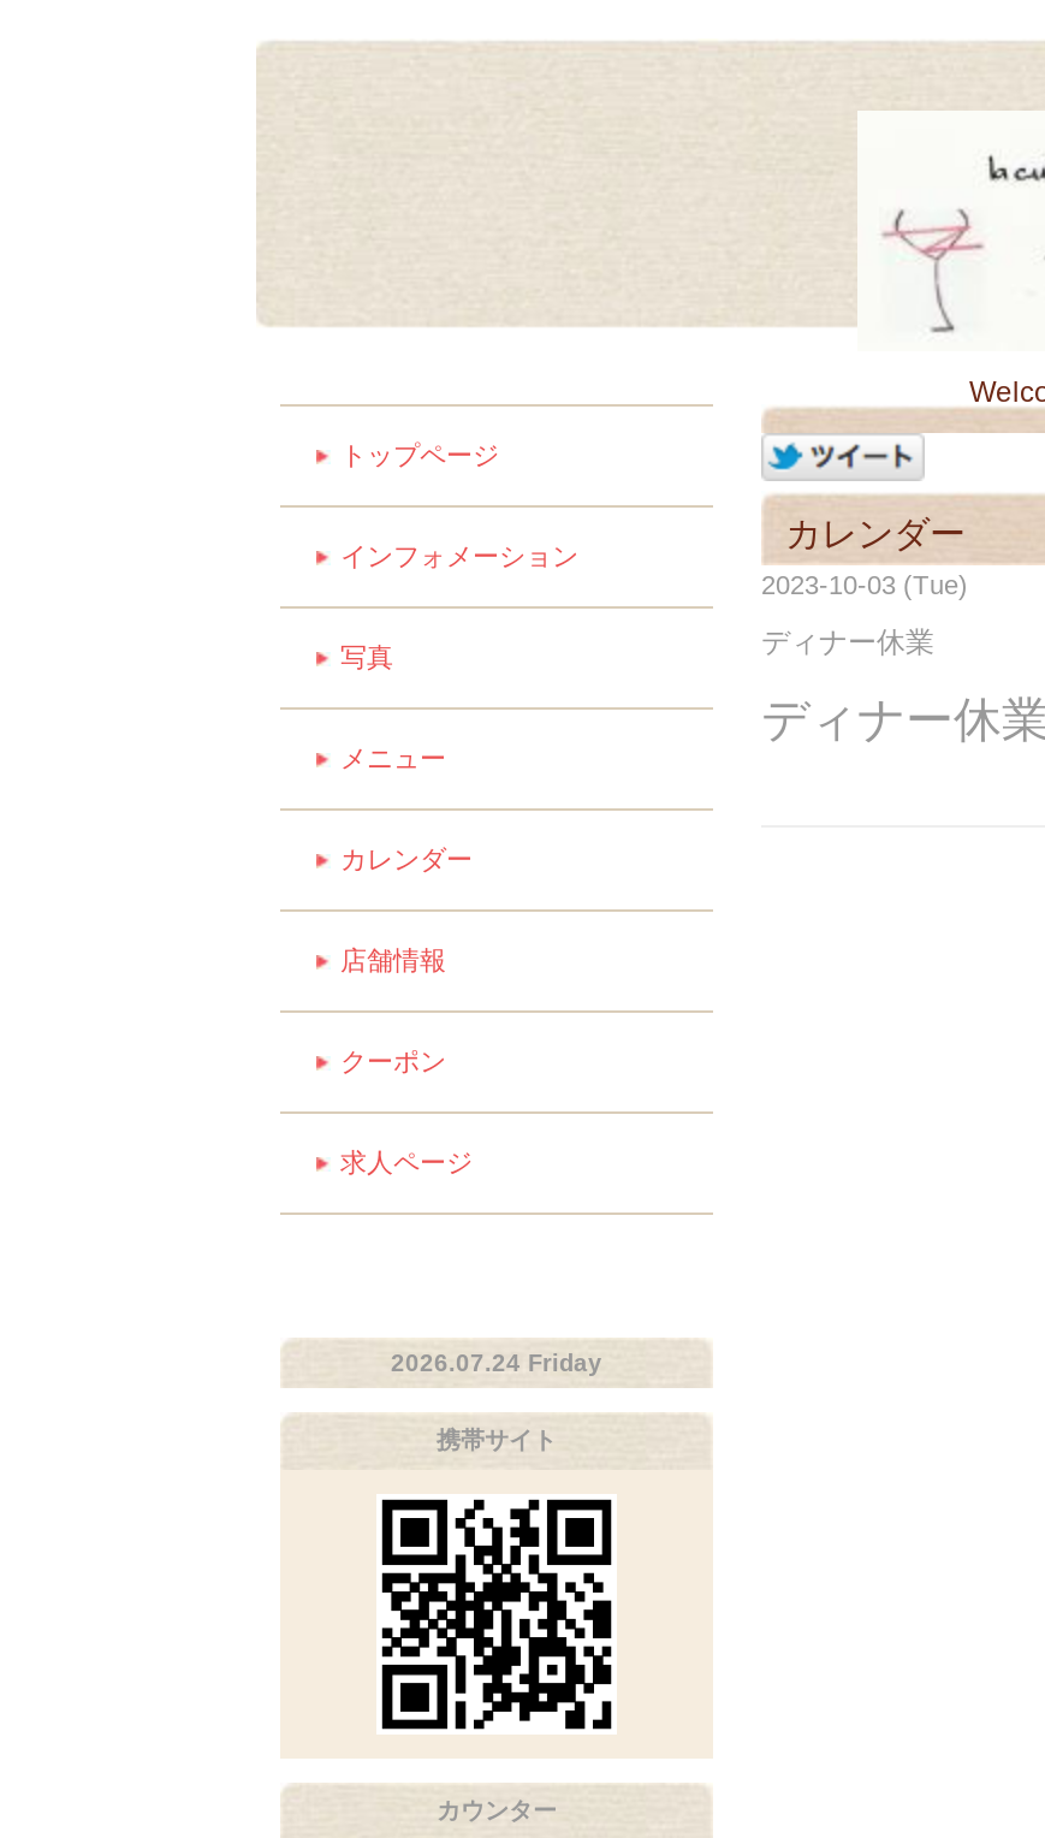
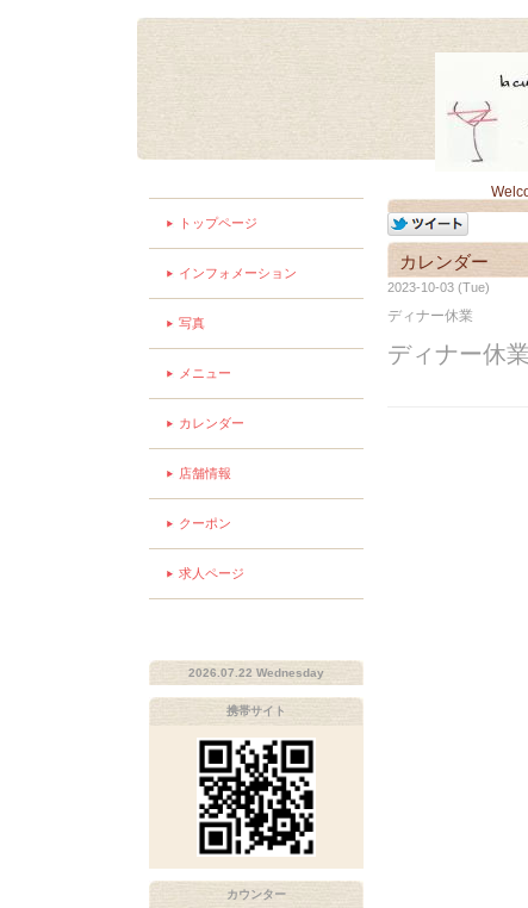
[391,1349,602,1375] 2026.07.24 Friday -> [188,666,324,679] 2026.07.22 Wednesday

